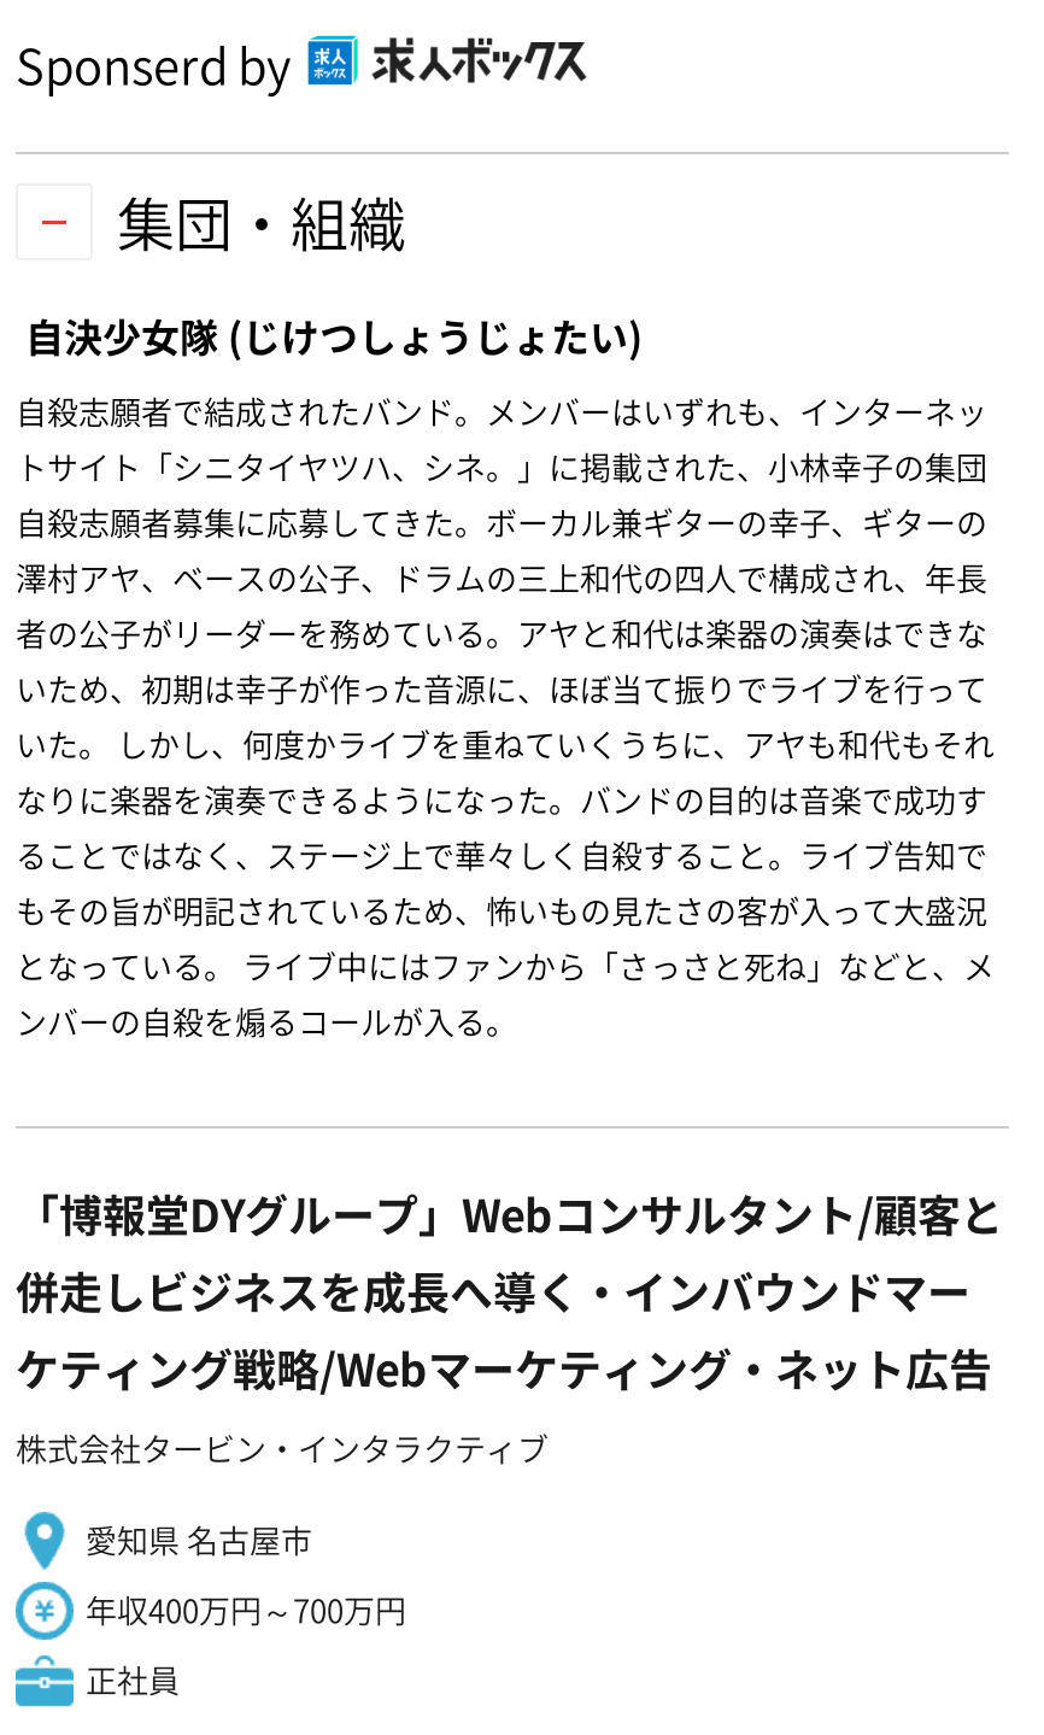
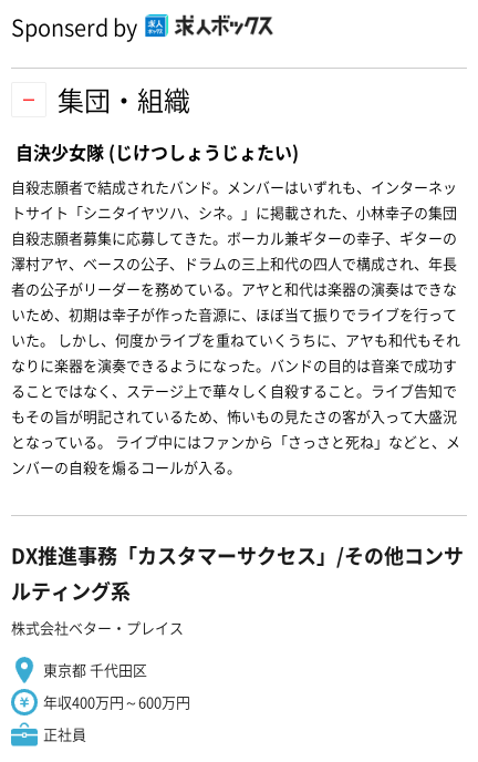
[16,1182,1004,1471] 「博報堂DYグループ」Webコンサルタント/顧客と | 併走しビジネスを成長へ導く・インバウンドマー | ケティング戦略/Webマーケティング・ネット広告 | 株式会社タービン・インタラクティブ -> [11,540,464,638] DX推進事務「カスタマーサクセス」/その他コンサ | ルティング系 | 株式会社ベター・プレイス
[86,1517,312,1563] 愛知県 名古屋市 -> [43,659,147,680] 東京都 千代田区
[86,1587,406,1633] 年収400万円～700万円 -> [43,691,190,712] 年収400万円～600万円

